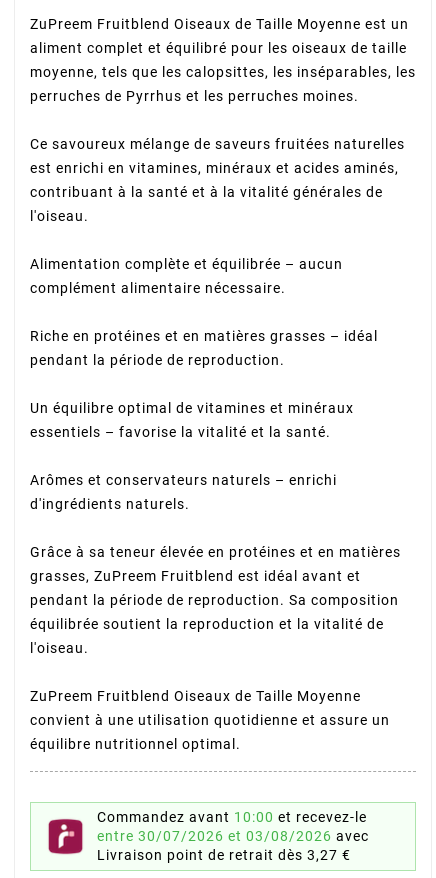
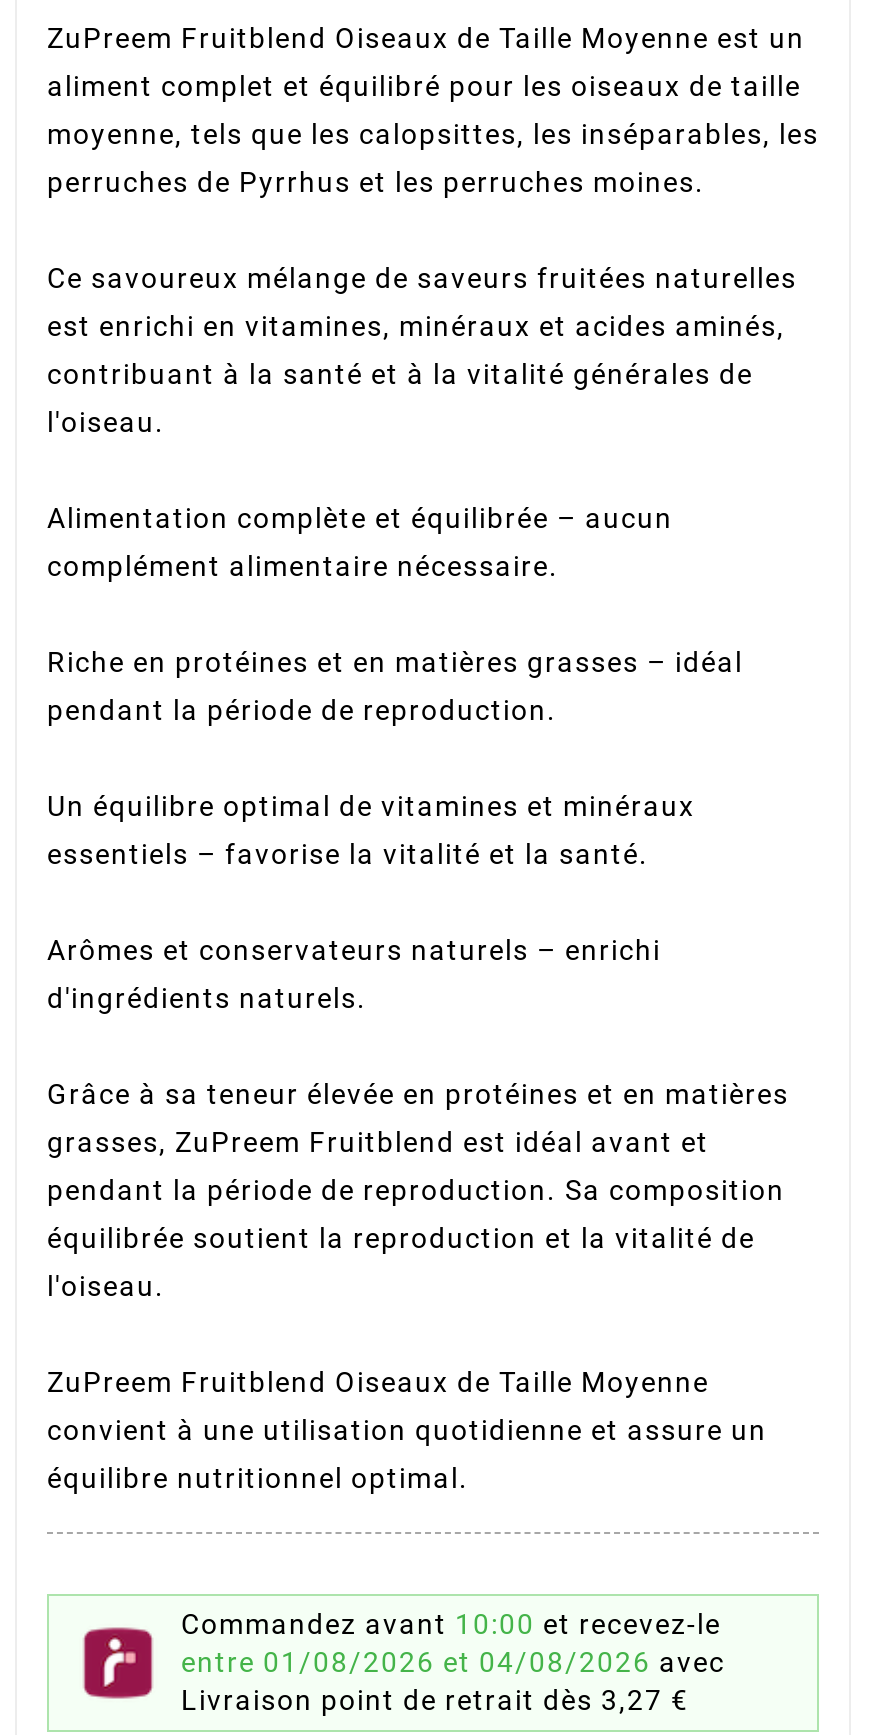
[97,828,369,844] entre 30/07/2026 et 03/08/2026 avec -> [181,1646,725,1678] entre 01/08/2026 et 04/08/2026 avec

